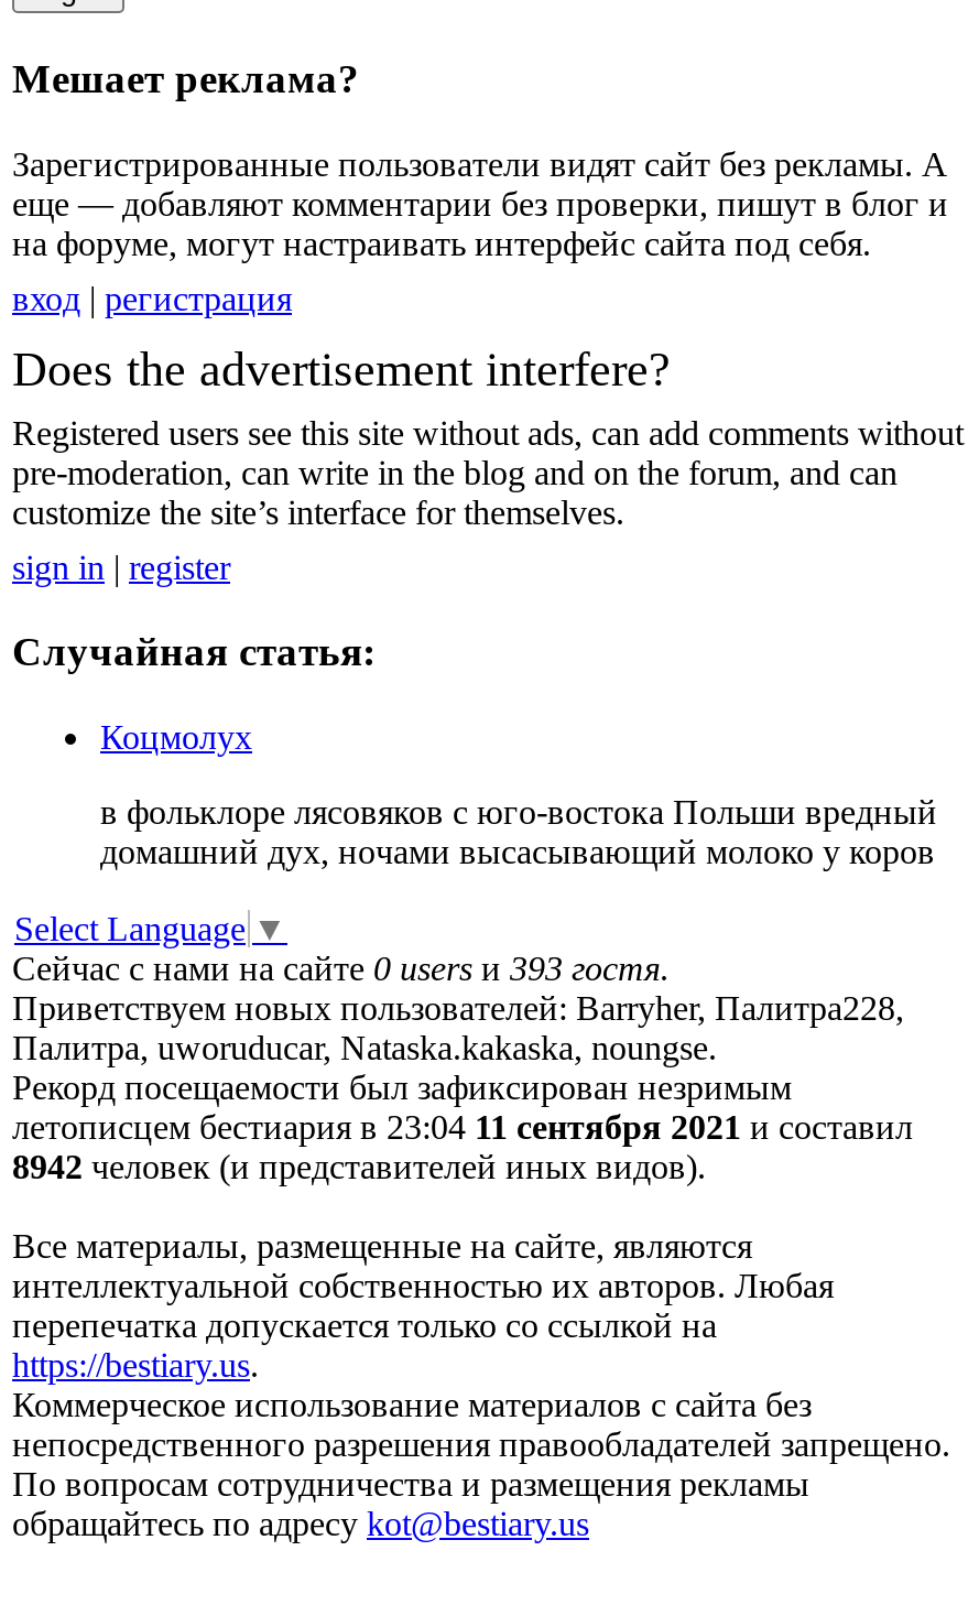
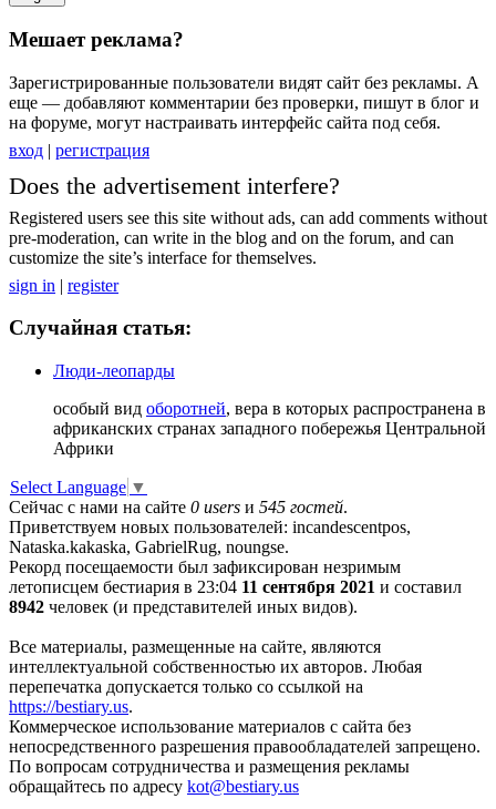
[100,718,252,756] Коцмолух -> [53,361,175,380] Люди-леопарды
[100,793,937,870] в фольклоре лясовяков с юго-востока Польши вредный | домашний дух, ночами высасывающий молоко у коров -> [53,399,486,458] особый вид оборотней, вера в которых распространена в | африканских странах западного побережья Центральной | Африки
[12,950,904,1067] Сейчас с нами на сайте 0 users и 393 гостя. | Приветствуем новых пользователей: Barryher, Палитра228, | Палитра, uworuducar, Nataska.kakaska, noungse. -> [9,498,411,557] Сейчас с нами на сайте 0 users и 545 гостей. | Приветствуем новых пользователей: incandescentpos, | Nataska.kakaska, GabrielRug, noungse.

